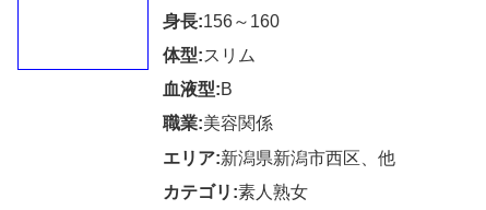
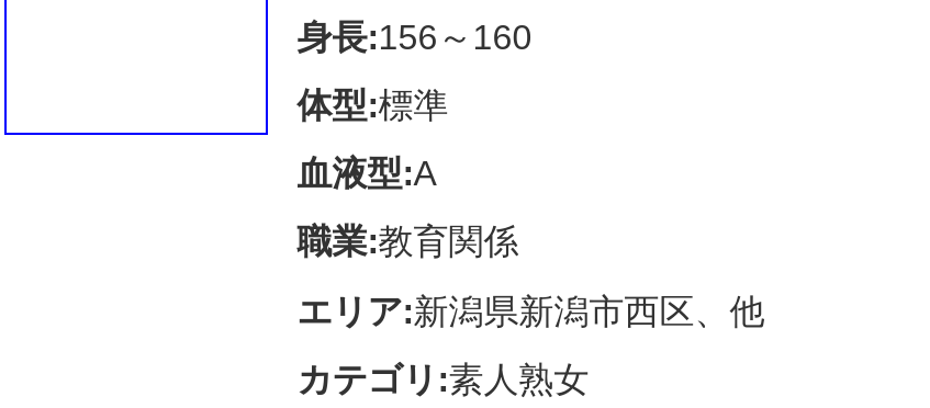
[163,46,256,65] 体型:スリム -> [297,87,448,124] 体型:標準
[163,80,233,99] 血液型:B -> [297,155,437,193] 血液型:A
[163,114,273,133] 職業:美容関係 -> [297,224,519,261] 職業:教育関係

